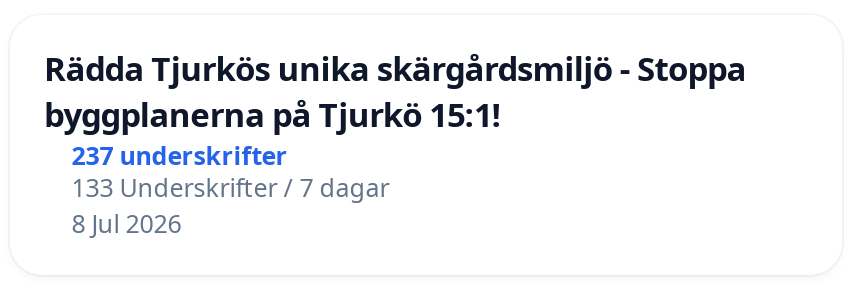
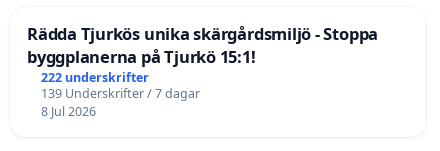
[72,139,288,173] 237 underskrifter -> [41,69,149,86] 222 underskrifter
[72,171,390,205] 133 Underskrifter / 7 dagar -> [41,85,200,102] 139 Underskrifter / 7 dagar

